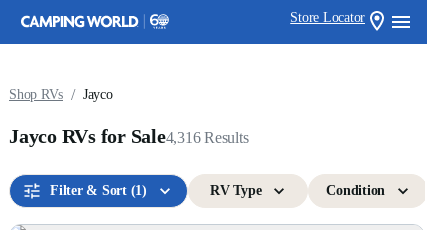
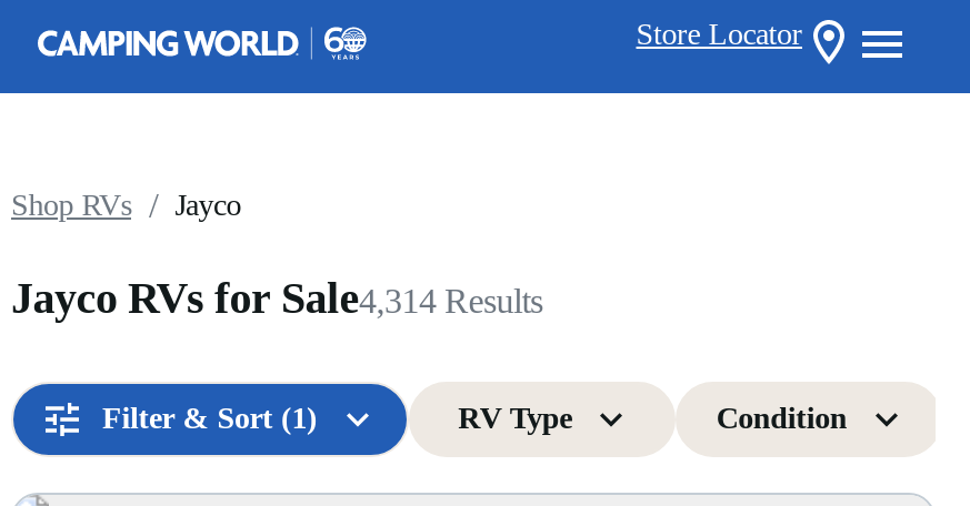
[9,125,248,147] Jayco RVs for Sale4,316 Results -> [11,273,543,322] Jayco RVs for Sale4,314 Results

